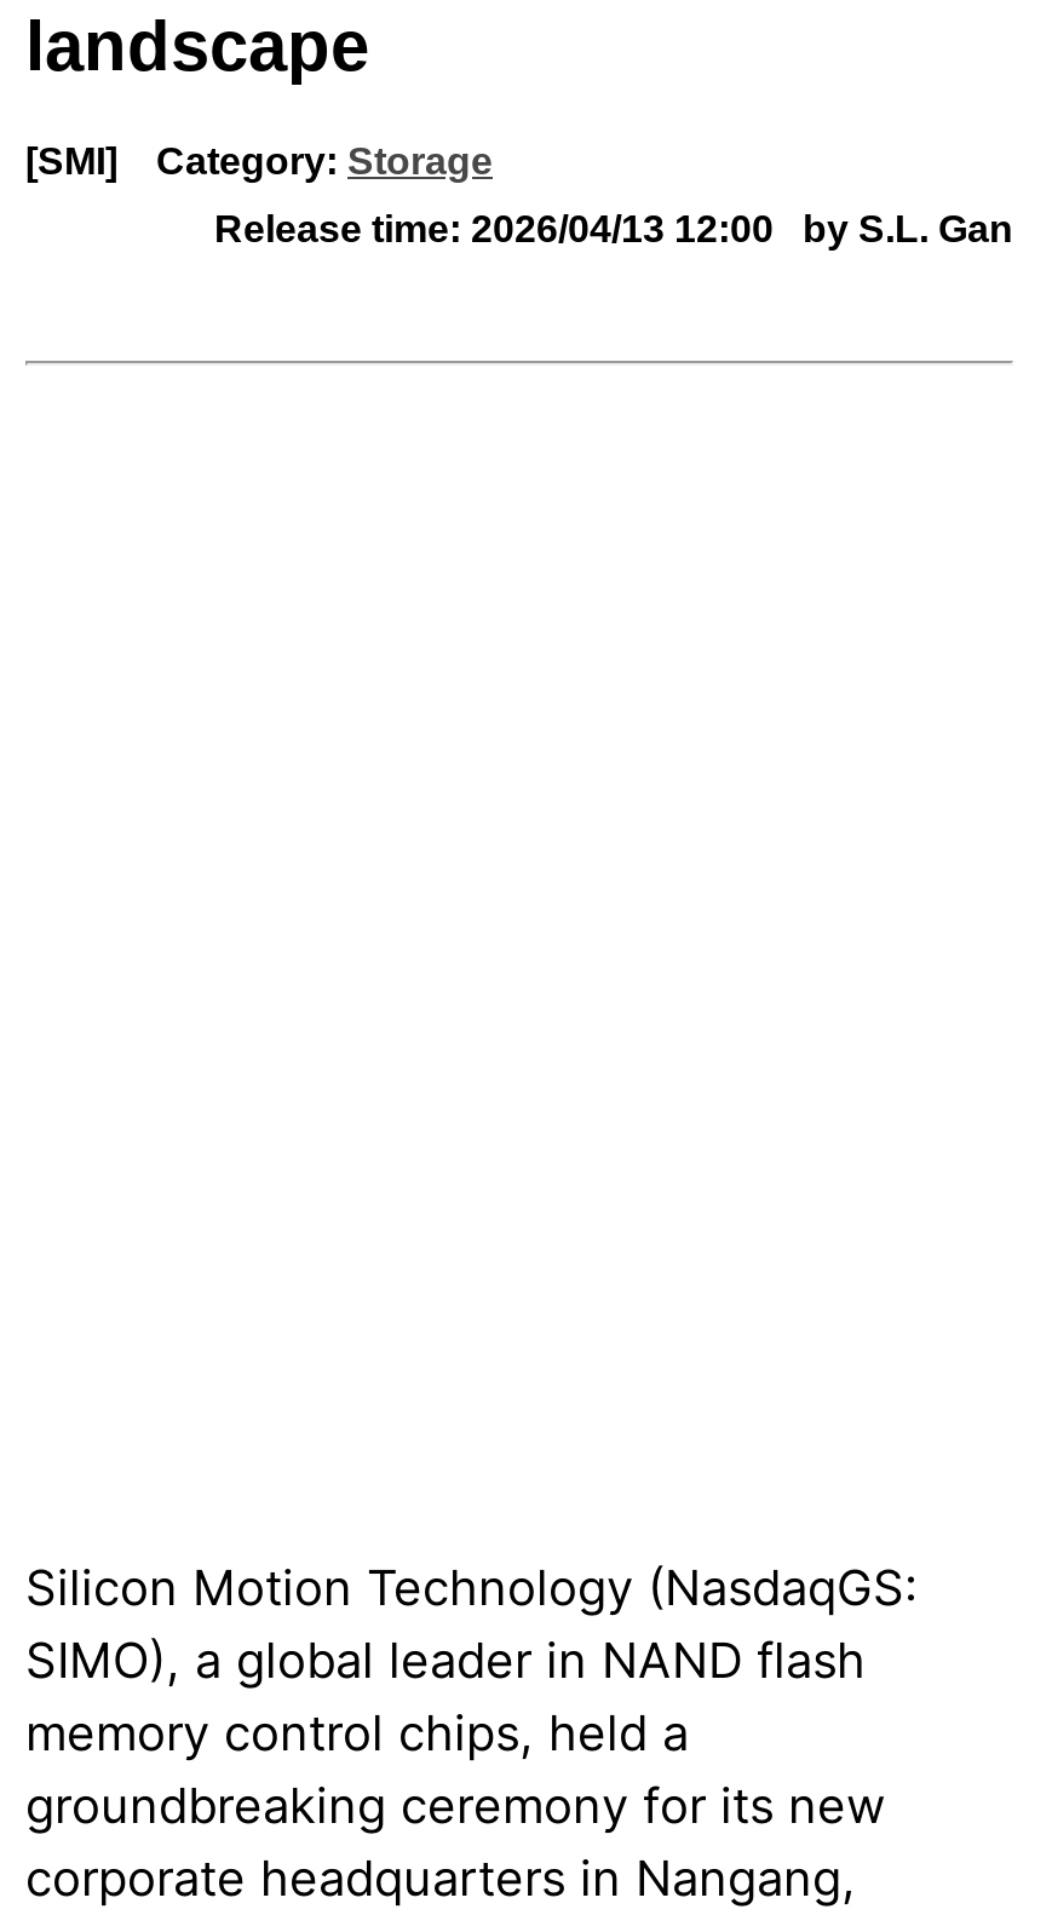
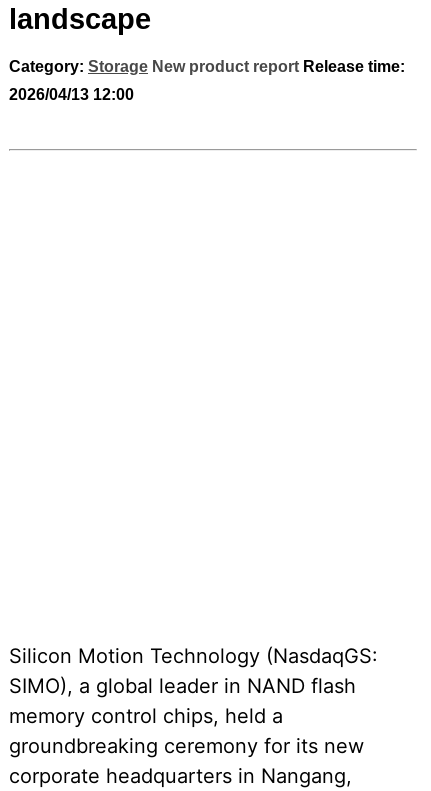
[25,140,493,182] [SMI] | Category: Storage -> [9,58,405,75] Category: Storage New product report Release time:
[214,208,1013,249] Release time: 2026/04/13 12:00 | by S.L. Gan -> [9,86,134,103] 2026/04/13 12:00

